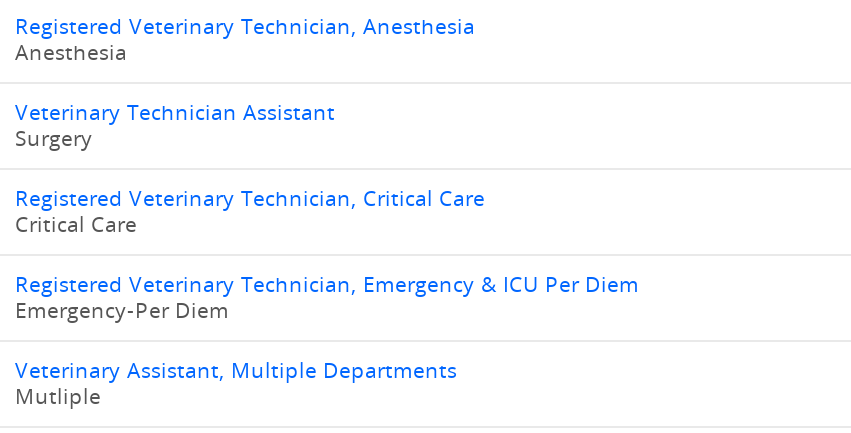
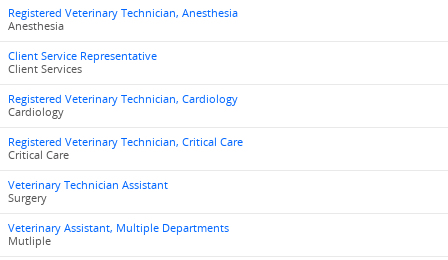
none -> [8,49,238,119] Client Service Representative | Client Services | Registered Veterinary Technician, Cardiology | Cardiology
moved [15,98,335,152] -> [8,178,168,205]: Veterinary Technician Assistant | Surgery
[15,270,639,324] Registered Veterinary Technician, Emergency & ICU Per Diem | Emergency-Per Diem -> none

